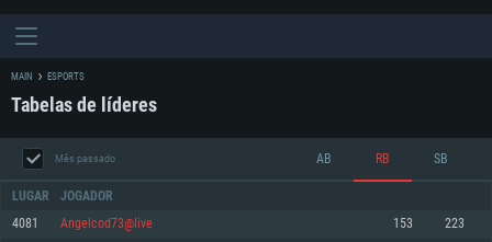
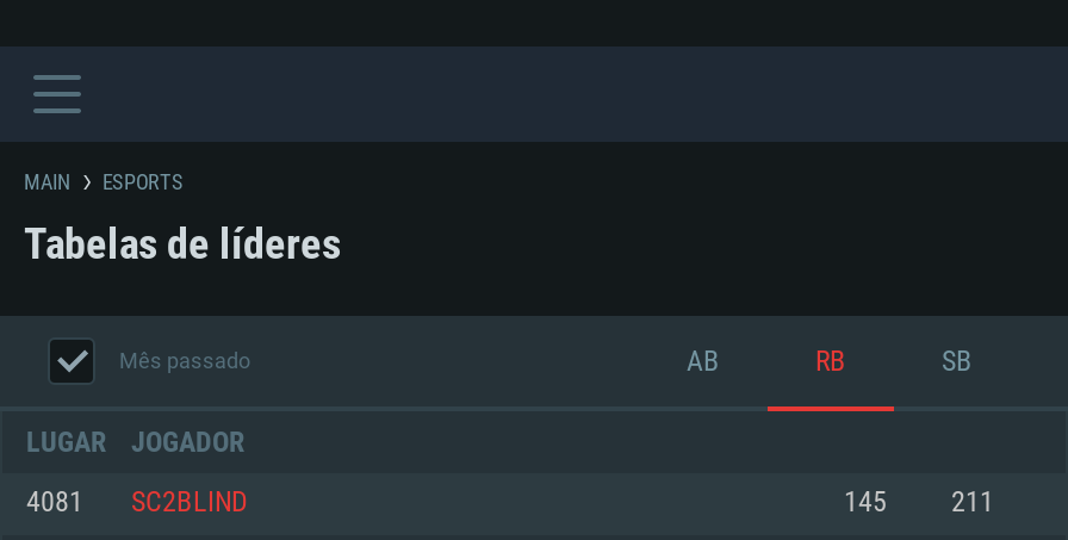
[60,218,465,230] Angelcod73@live | 153 | 223 -> [131,490,994,516] SC2BLIND | 145 | 211

